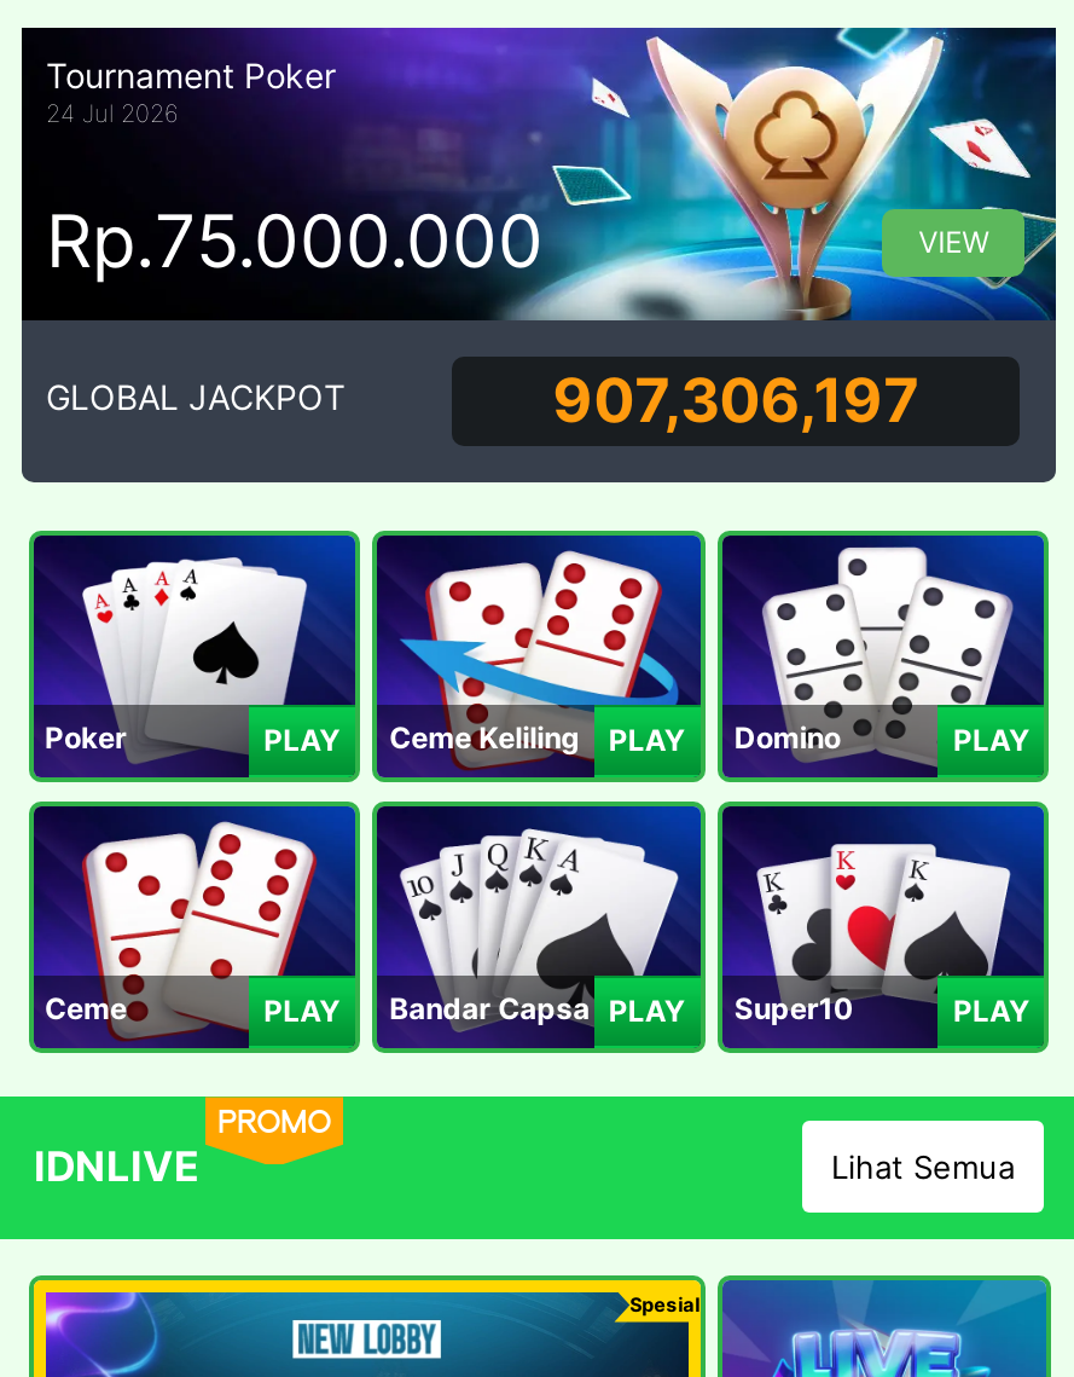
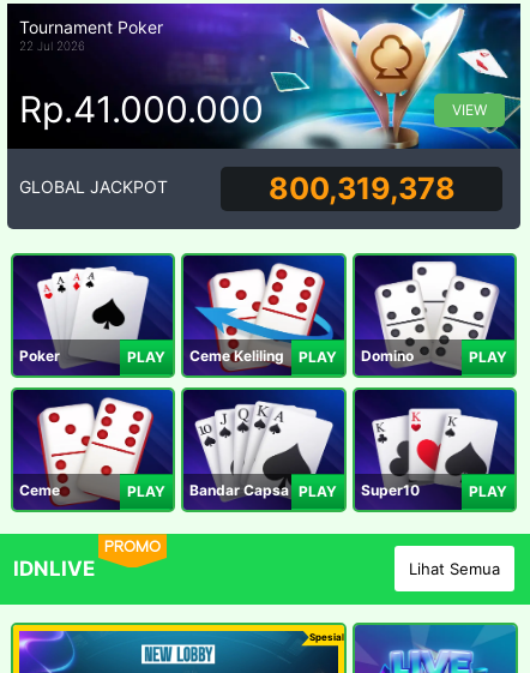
[46,98,179,127] 24 Jul 2026 -> [19,39,85,53] 22 Jul 2026
[46,197,544,284] Rp.75.000.000 -> [19,87,264,131] Rp.41.000.000
[552,365,920,437] 907,306,197 -> [268,171,455,207] 800,319,378

